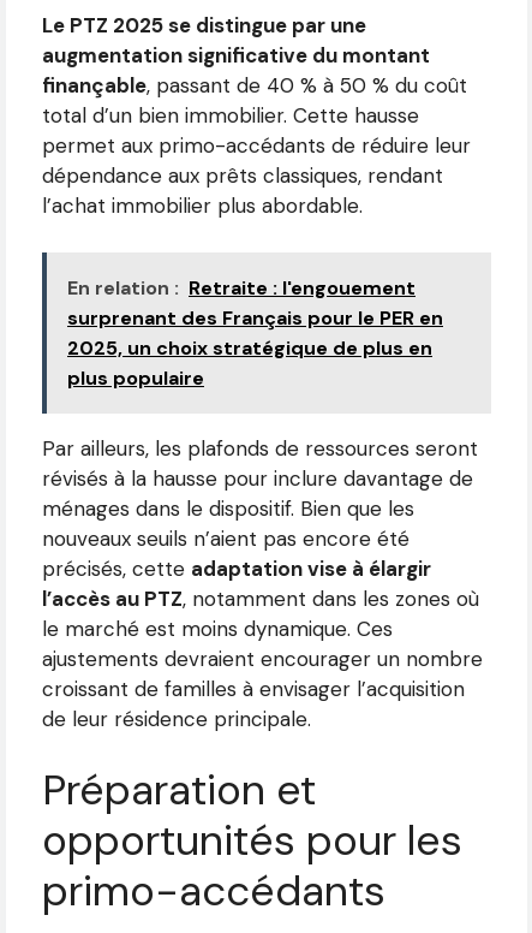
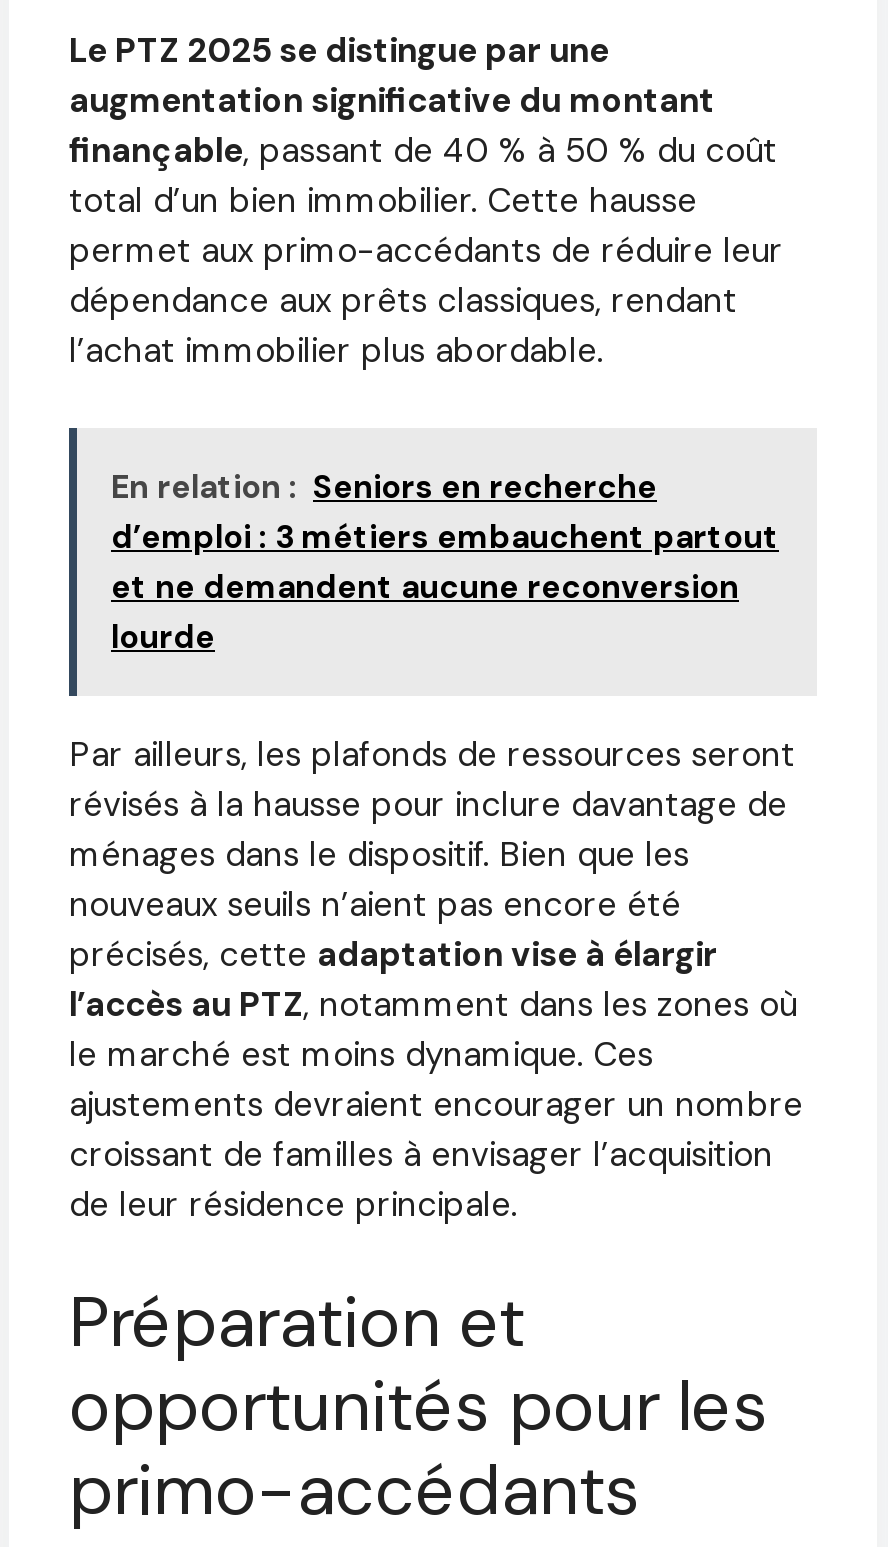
[67,275,443,391] En relation : Retraite : l'engouement | surprenant des Français pour le PER en | 2025, un choix stratégique de plus en | plus populaire -> [111,466,779,658] En relation : Seniors en recherche | d’emploi : 3 métiers embauchent partout | et ne demandent aucune reconversion | lourde

